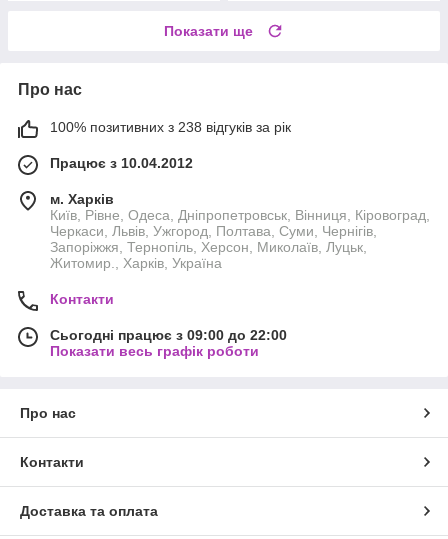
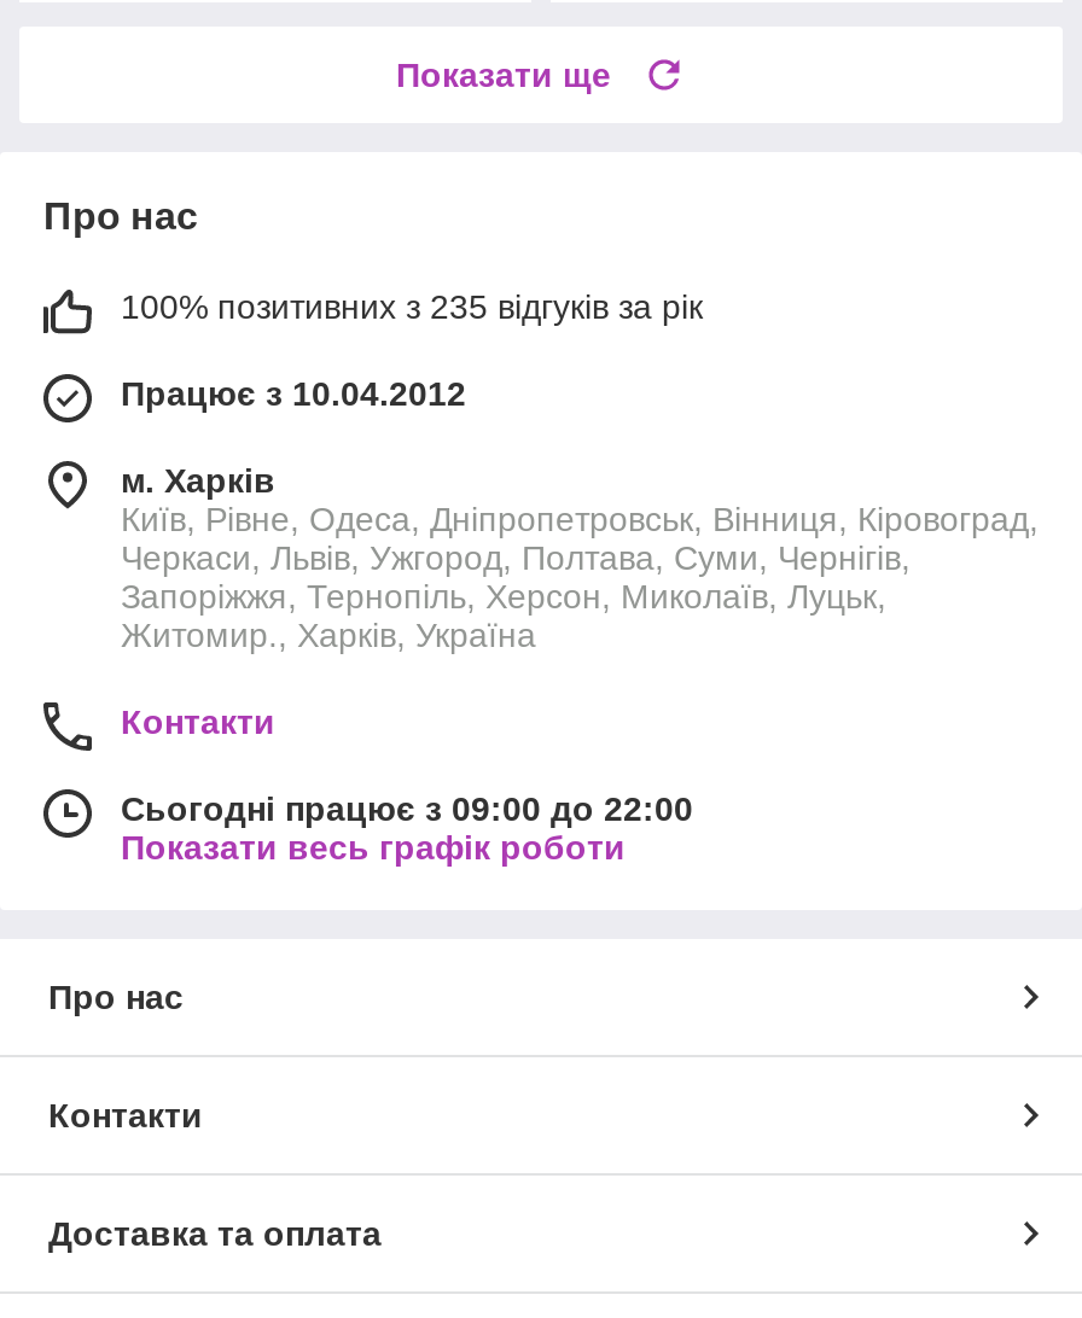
[50,119,291,135] 100% позитивних з 238 відгуків за рік -> [121,288,703,327] 100% позитивних з 235 відгуків за рік

